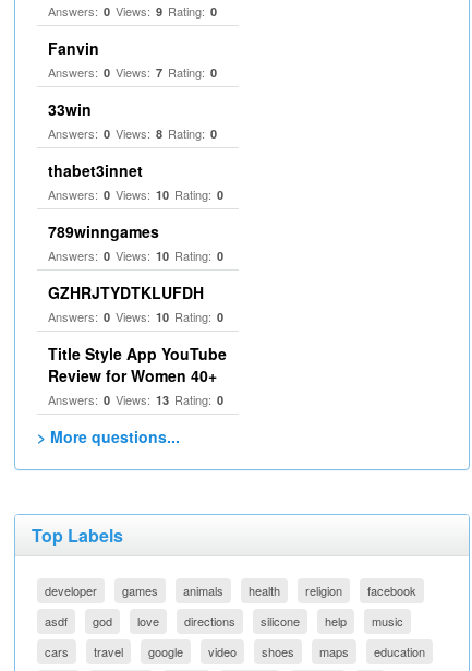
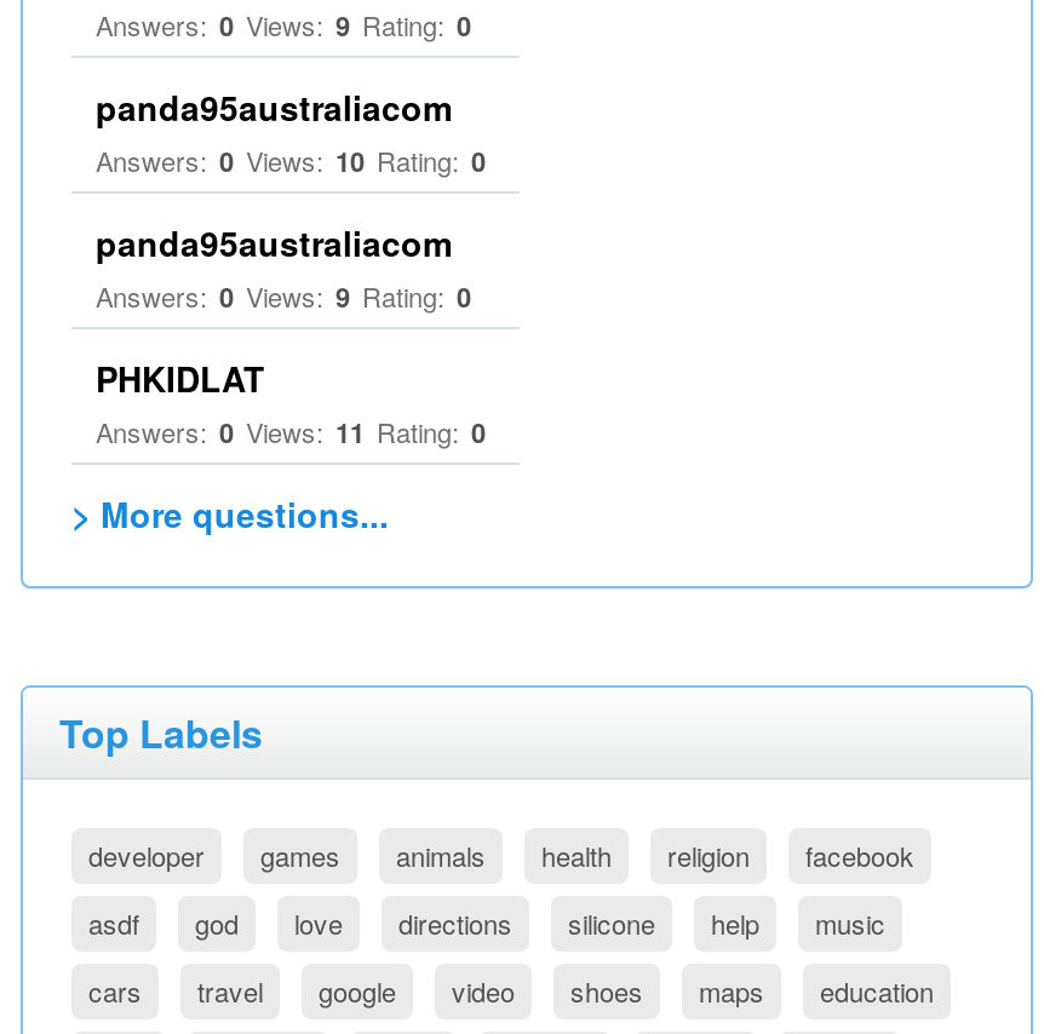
[48,37,217,181] Fanvin | Answers: 0 Views: 7 Rating: 0 | 33win | Answers: 0 Views: 8 Rating: 0 | thabet3innet -> [96,82,452,131] panda95australiacom
[48,220,227,408] 789winngames | Answers: 0 Views: 10 Rating: 0 | GZHRJTYDTKLUFDH | Answers: 0 Views: 10 Rating: 0 | Title Style App YouTube | Review for Women 40+ | Answers: 0 Views: 13 Rating: 0 -> [96,218,486,450] panda95australiacom | Answers: 0 Views: 9 Rating: 0 | PHKIDLAT | Answers: 0 Views: 11 Rating: 0

